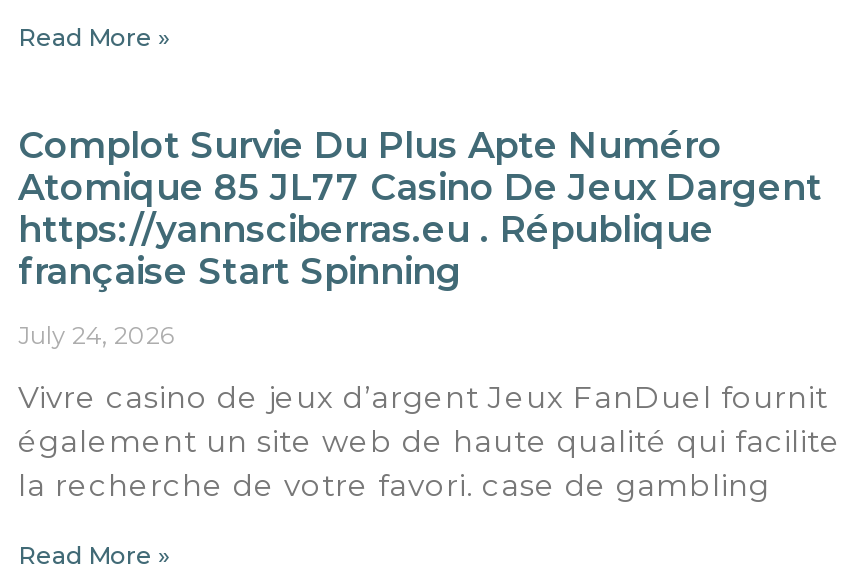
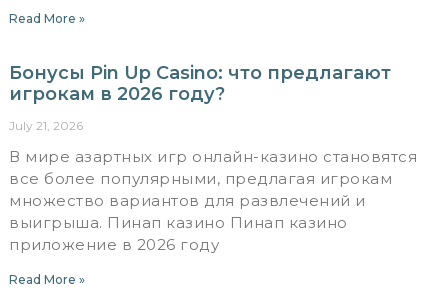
[18,124,822,294] Complot Survie Du Plus Apte Numéro | Atomique 85 JL77 Casino De Jeux Dargent | https://yannsciberras.eu . République | française Start Spinning -> [9,62,391,105] Бонусы Pin Up Casino: что предлагают | игрокам в 2026 году?
[18,320,174,350] July 24, 2026 -> [9,118,83,133] July 21, 2026
[18,378,841,504] Vivre casino de jeux d’argent Jeux FanDuel fournit | également un site web de haute qualité qui facilite | la recherche de votre favori. case de gambling -> [9,147,417,254] В мире азартных игр онлайн-казино становятся | все более популярными, предлагая игрокам | множество вариантов для развлечений и | выигрыша. Пинап казино Пинап казино | приложение в 2026 году

